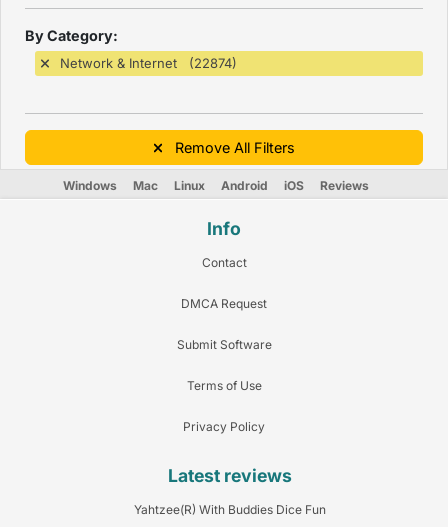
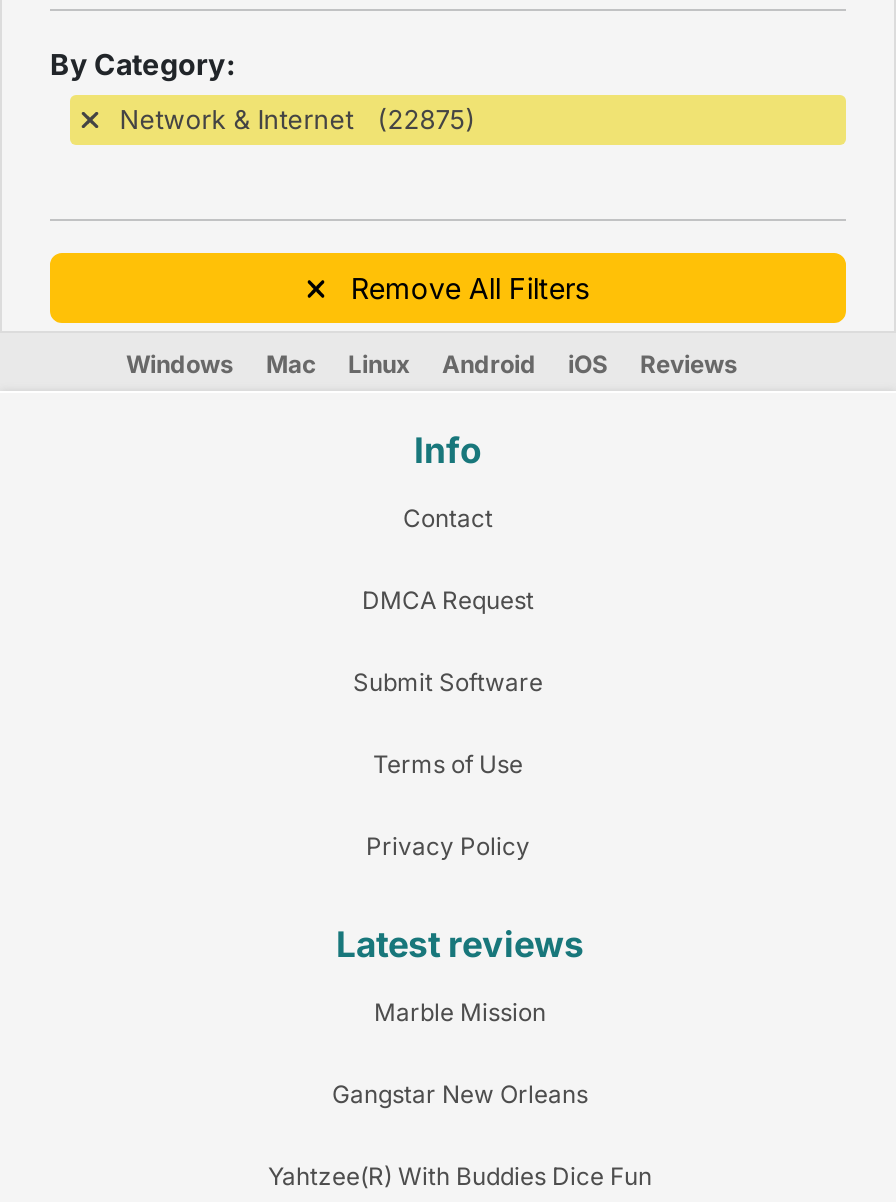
[60,55,237,71] Network & Internet (22874) -> [120,103,476,135] Network & Internet (22875)
none -> [332,997,588,1109] Marble Mission | Gangstar New Orleans

